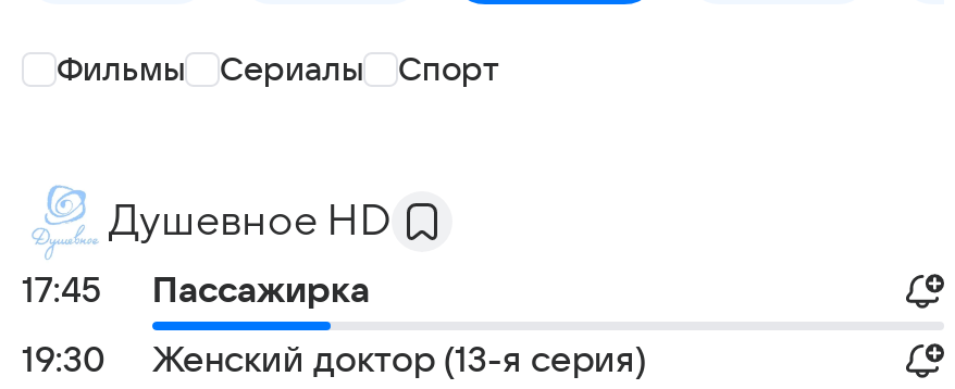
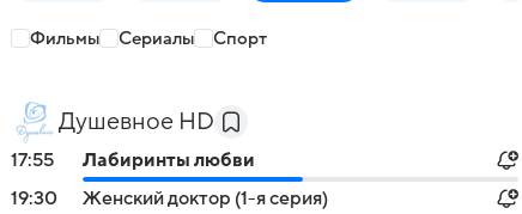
[22,272,370,311] 17:45 | Пассажирка -> [11,149,255,171] 17:55 | Лабиринты любви
[152,341,646,380] Женский доктор (13-я серия) -> [83,188,328,209] Женский доктор (1-я серия)

